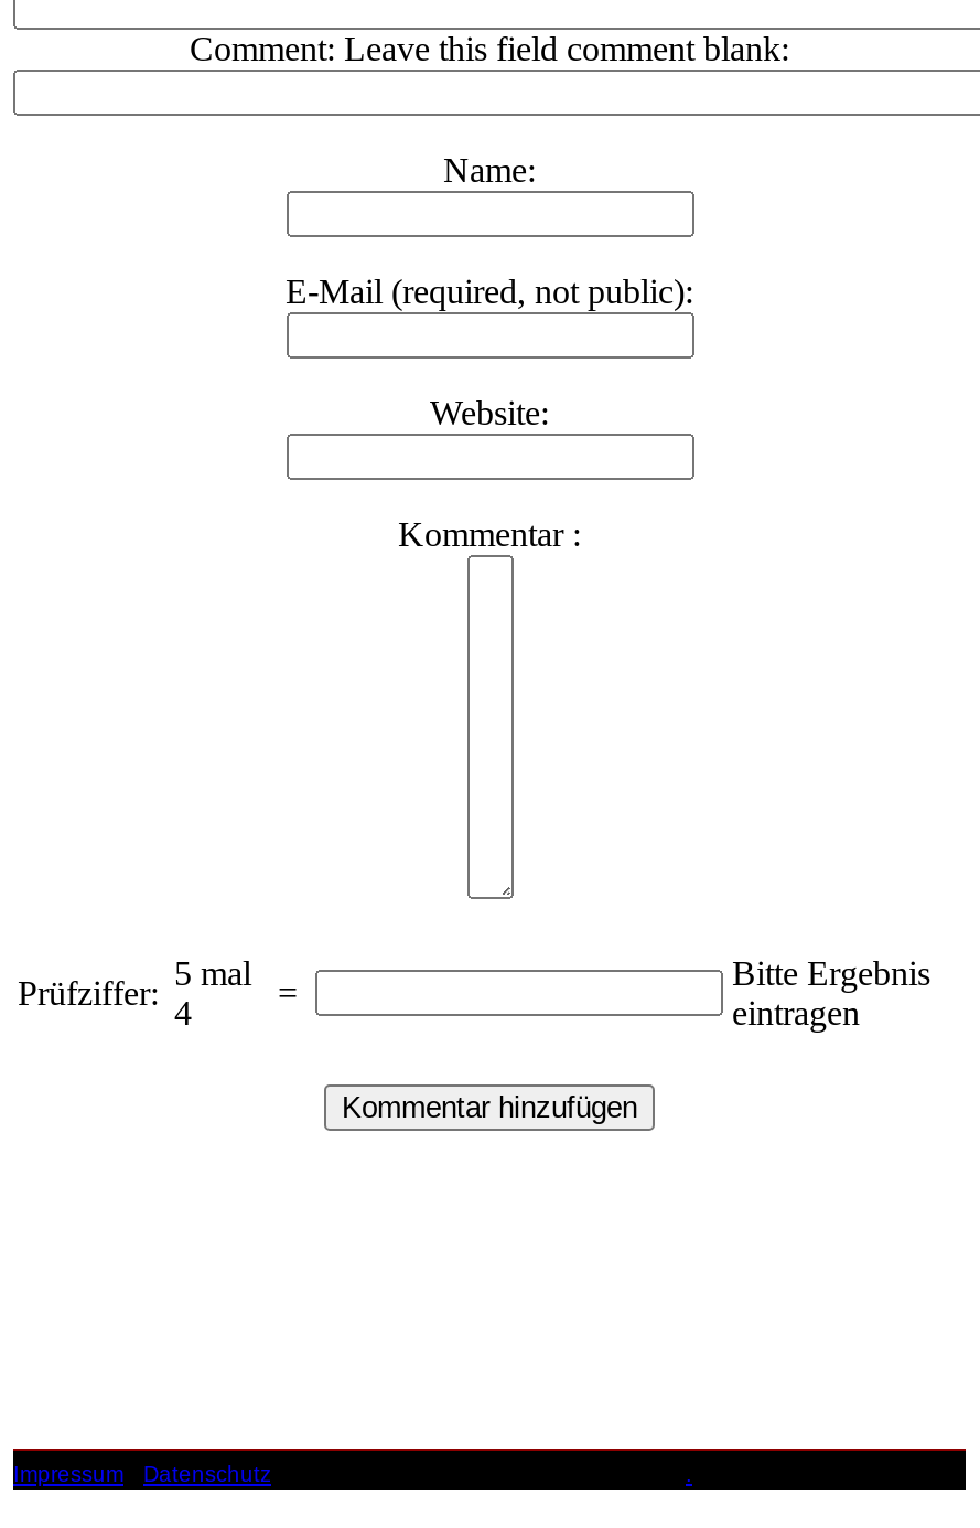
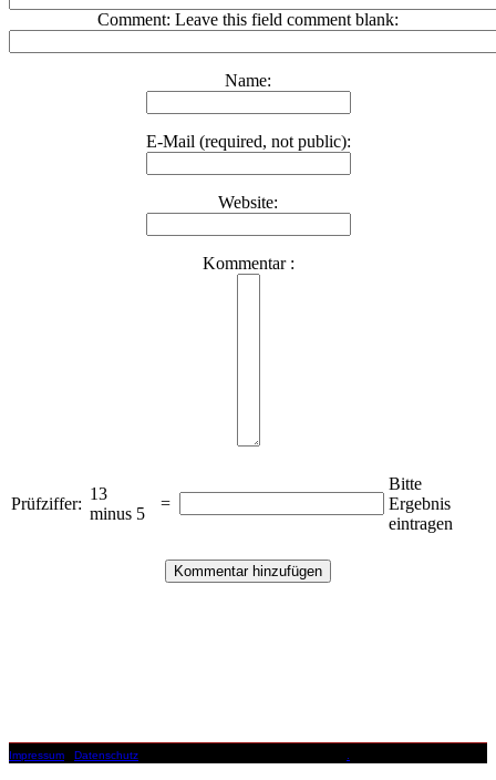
[174,955,251,1032] 5 mal | 4 -> [90,485,145,523] 13 | minus 5

